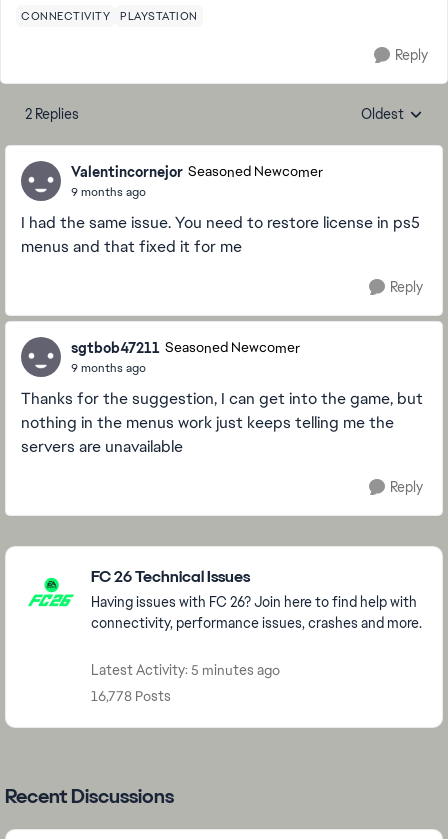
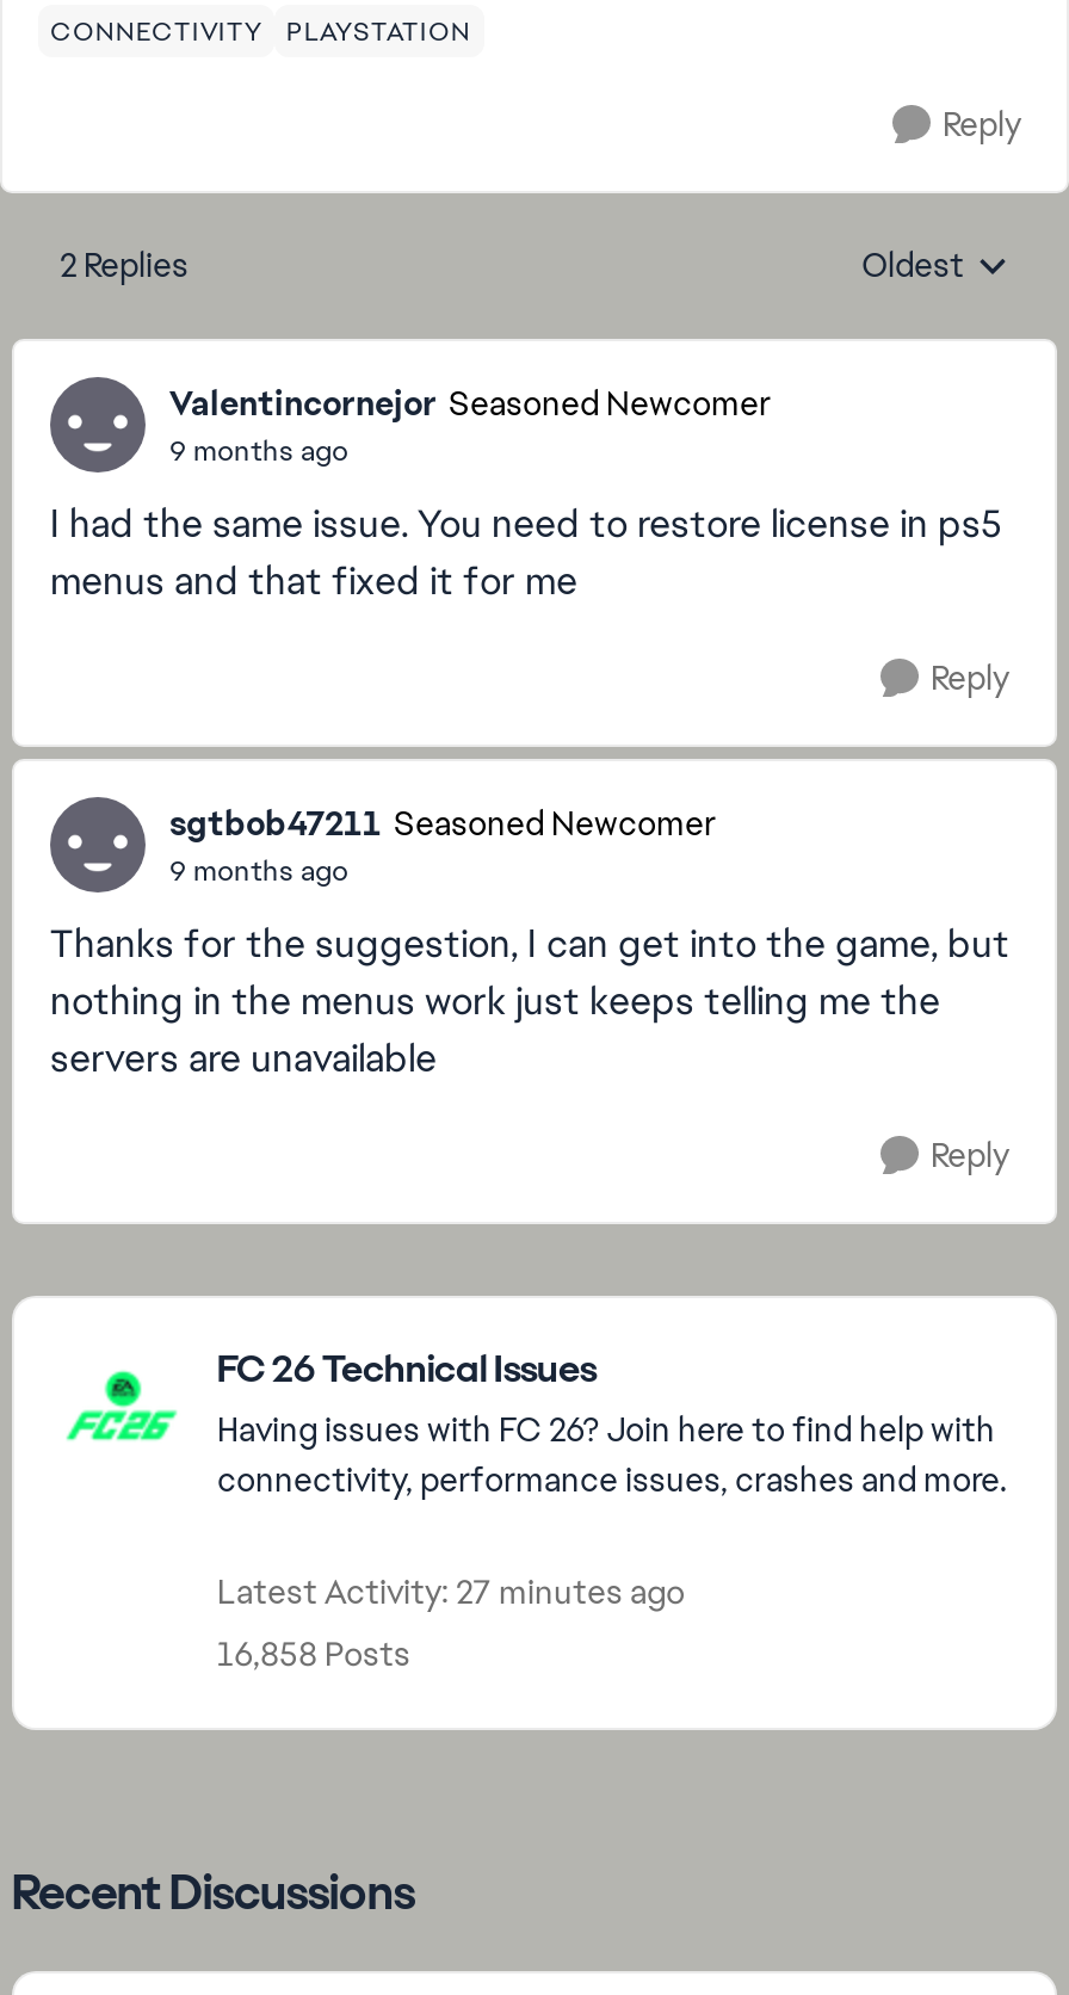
[91,661,280,679] Latest Activity: 5 minutes ago -> [217,1570,685,1613] Latest Activity: 27 minutes ago
[91,687,171,705] 16,778 Posts -> [217,1632,410,1675] 16,858 Posts

